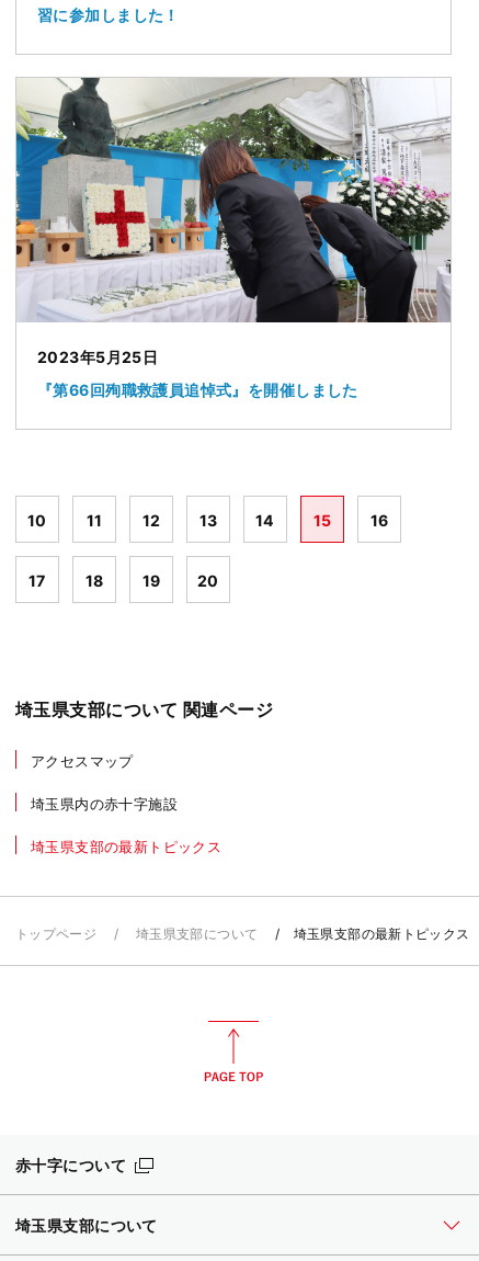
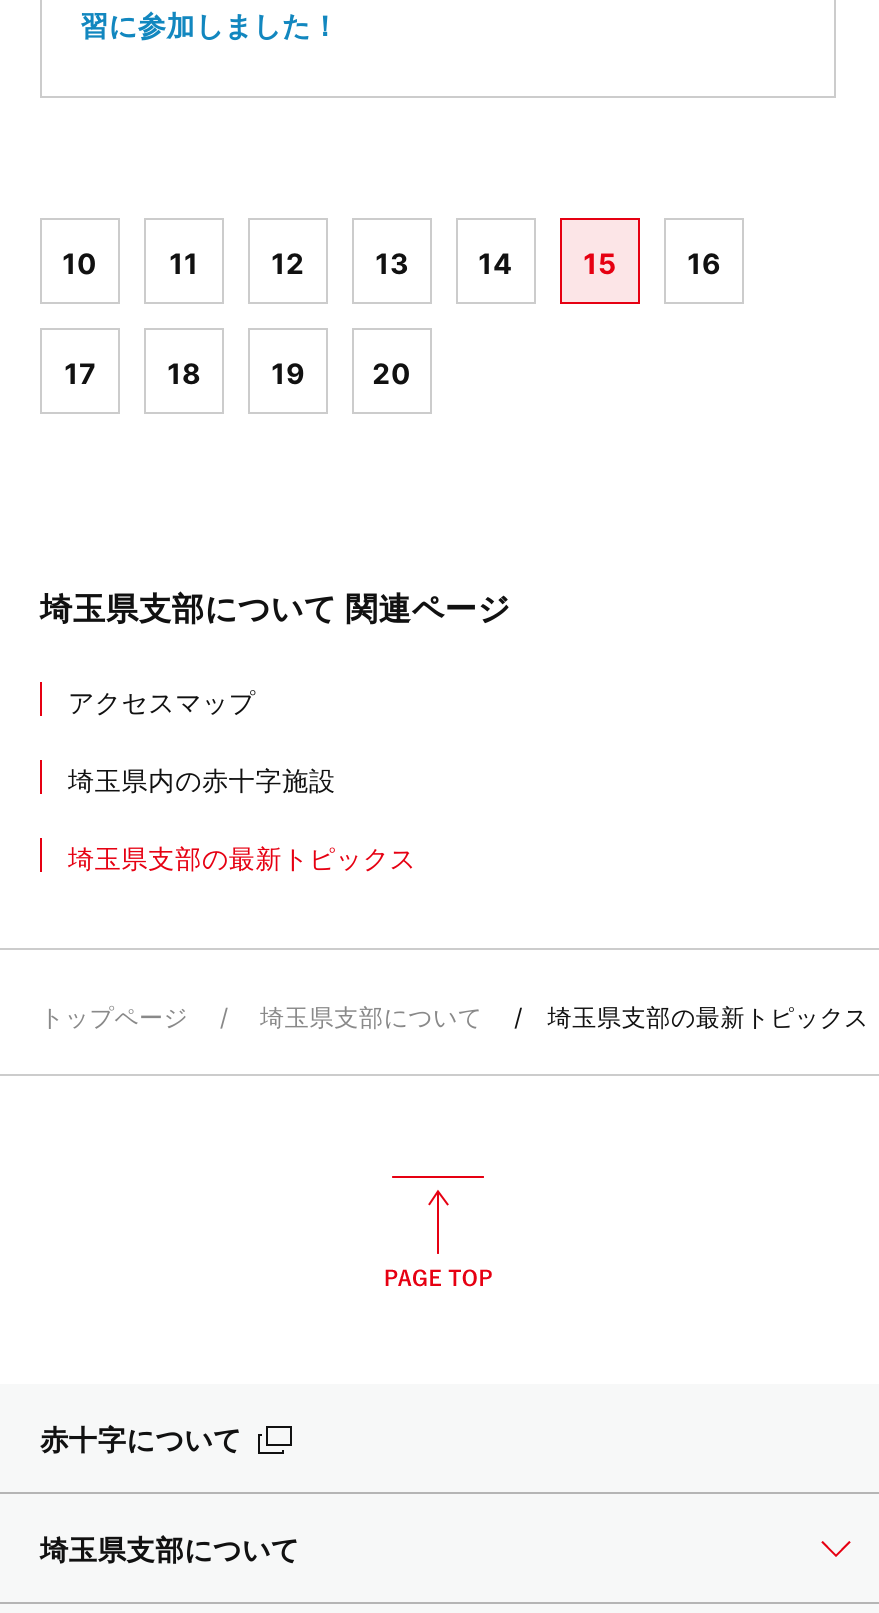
[15,77,452,399] [image] | 2023年5月25日 | 『第66回殉職救護員追悼式』を開催しました -> none

